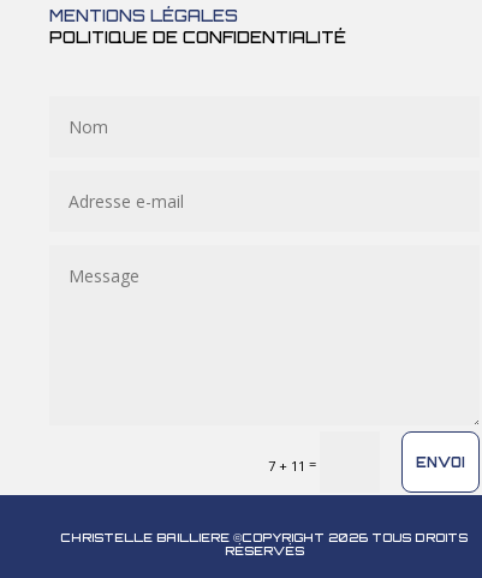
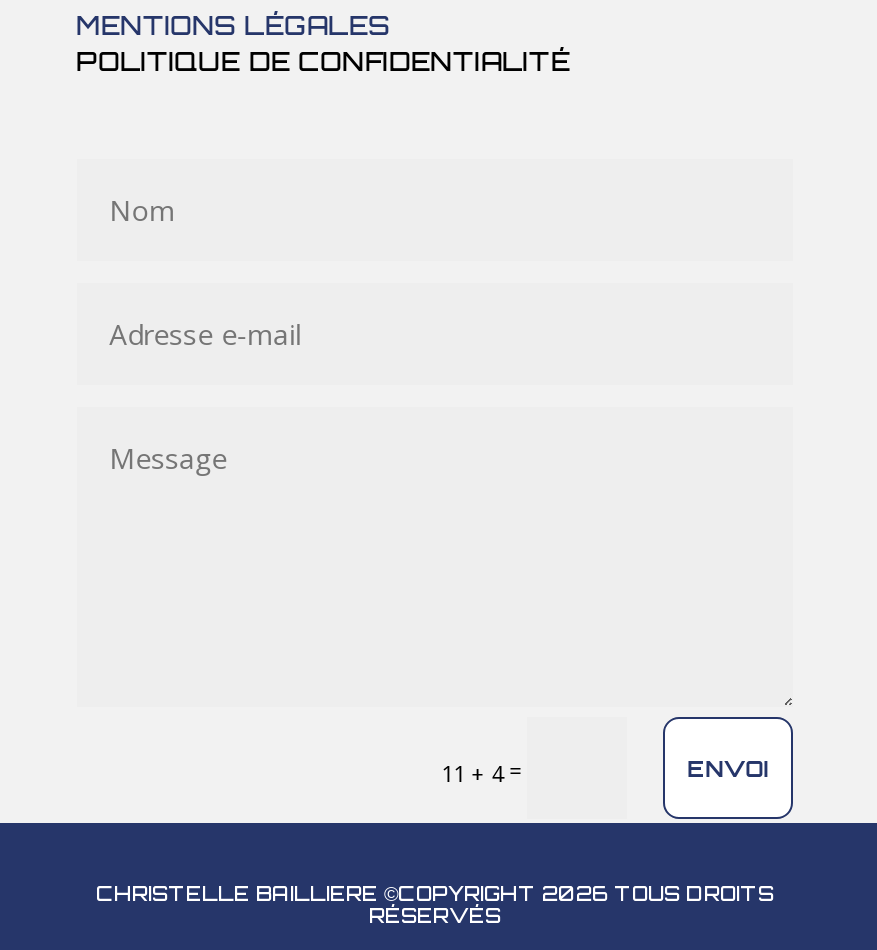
[268,455,320,475] 7 + 11= -> [441,756,527,789] 11 + 4=

